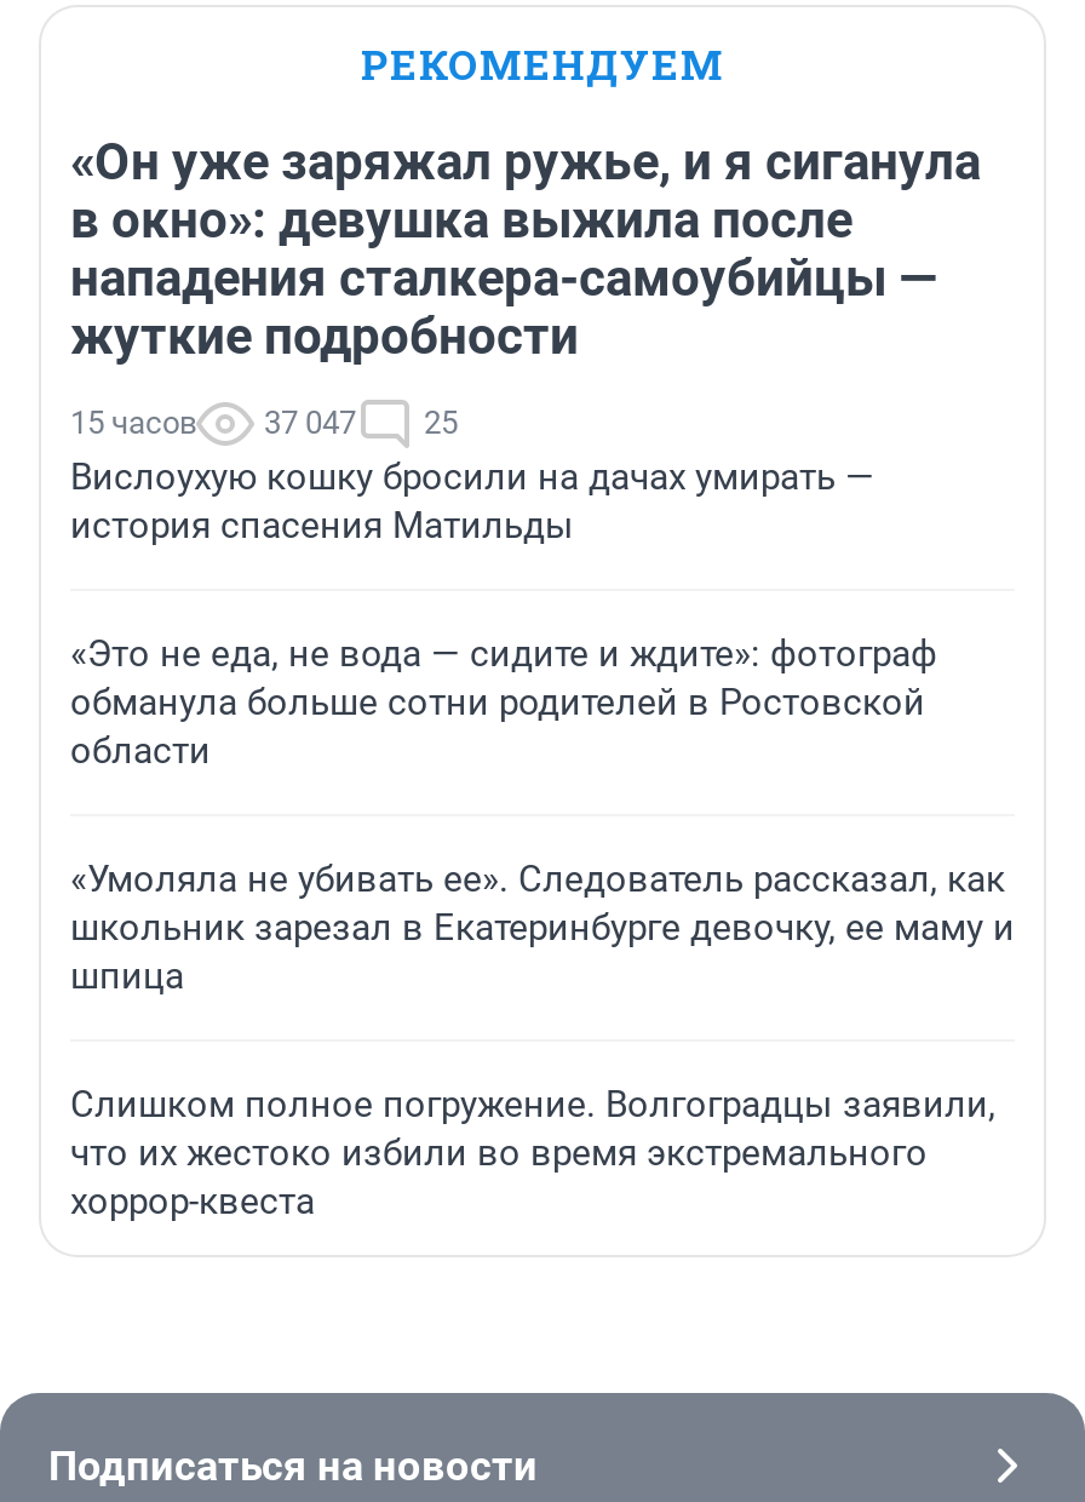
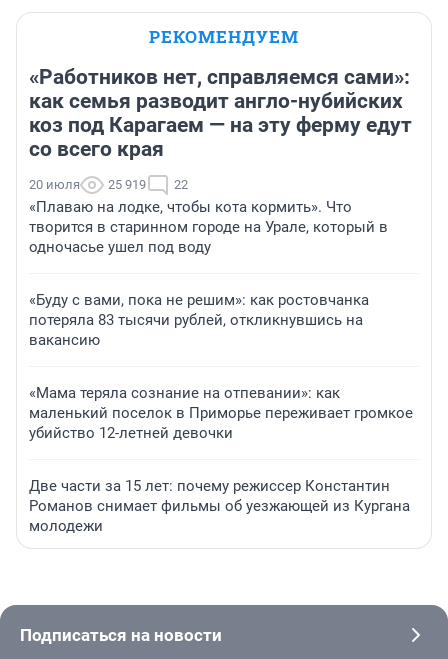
[70,133,981,365] «Он уже заряжал ружье, и я сиганула | в окно»: девушка выжила после | нападения сталкера-самоубийцы — | жуткие подробности -> [29,65,412,161] «Работников нет, справляемся сами»: | как семья разводит англо-нубийских | коз под Карагаем — на эту ферму едут | со всего края
[70,404,874,547] 15 часов | 37 047 | 25 | Вислоухую кошку бросили на дачах умирать — | история спасения Матильды -> [29,177,388,256] 20 июля | 25 919 | 22 | «Плаваю на лодке, чтобы кота кормить». Что | творится в старинном городе на Урале, который в | одночасье ушел под воду
[70,632,937,772] «Это не еда, не вода — сидите и ждите»: фотограф | обманула больше сотни родителей в Ростовской | области -> [29,291,369,349] «Буду с вами, пока не решим»: как ростовчанка | потеряла 83 тысячи рублей, откликнувшись на | вакансию
[70,857,1015,998] «Умоляла не убивать ее». Следователь рассказал, как | школьник зарезал в Екатеринбурге девочку, ее маму и | шпица -> [29,384,413,442] «Мама теряла сознание на отпевании»: как | маленький поселок в Приморье переживает громкое | убийство 12-летней девочки
[70,1082,995,1223] Слишком полное погружение. Волгоградцы заявили, | что их жестоко избили во время экстремального | хоррор-квеста -> [29,477,410,535] Две части за 15 лет: почему режиссер Константин | Романов снимает фильмы об уезжающей из Кургана | молодежи

